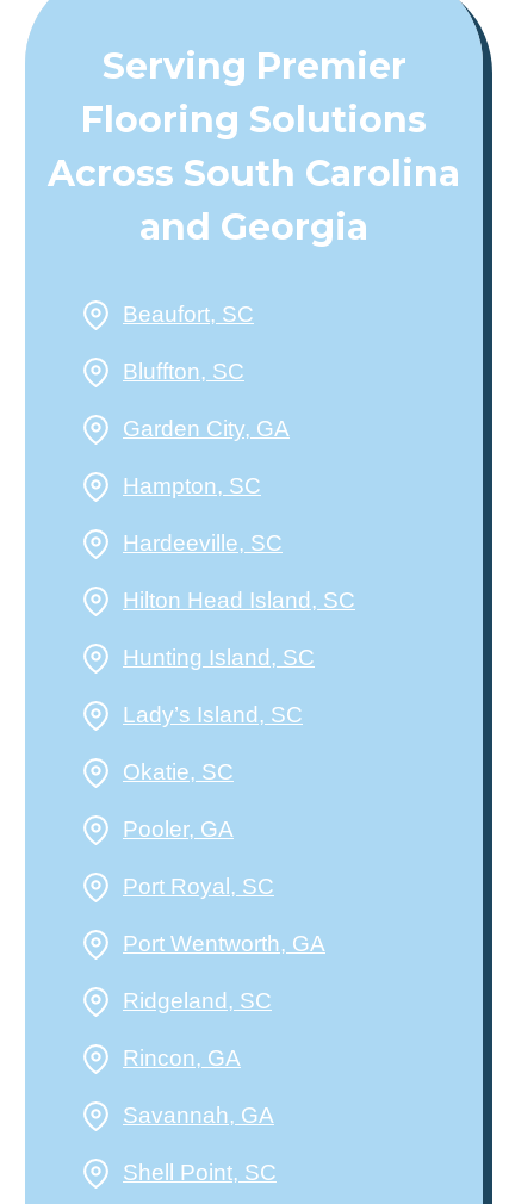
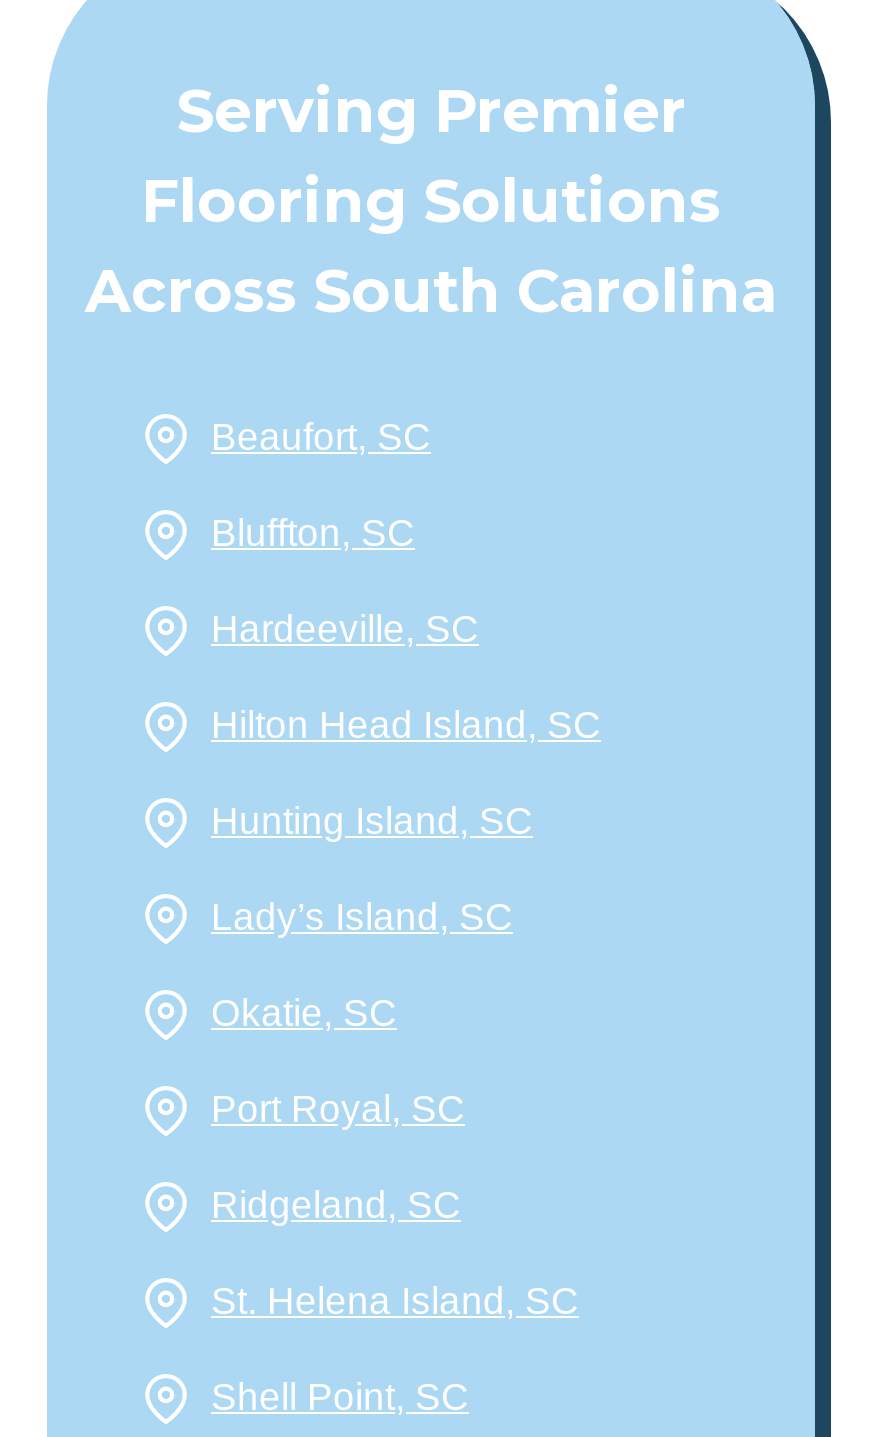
[139,205,368,249] and Georgia -> none
[123,416,290,499] Garden City, GA | Hampton, SC -> none
[123,817,234,842] Pooler, GA -> none
[123,931,325,956] Port Wentworth, GA -> none
[123,1046,274,1128] Rincon, GA | Savannah, GA -> [211,1281,579,1323] St. Helena Island, SC

